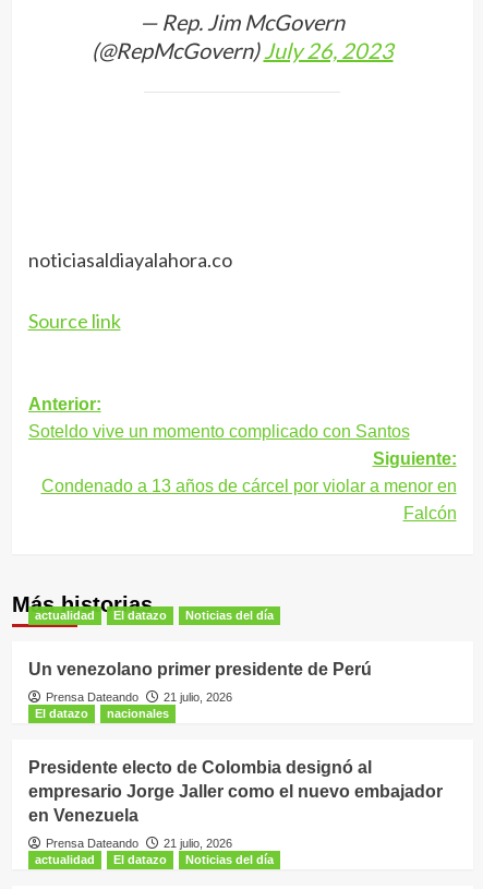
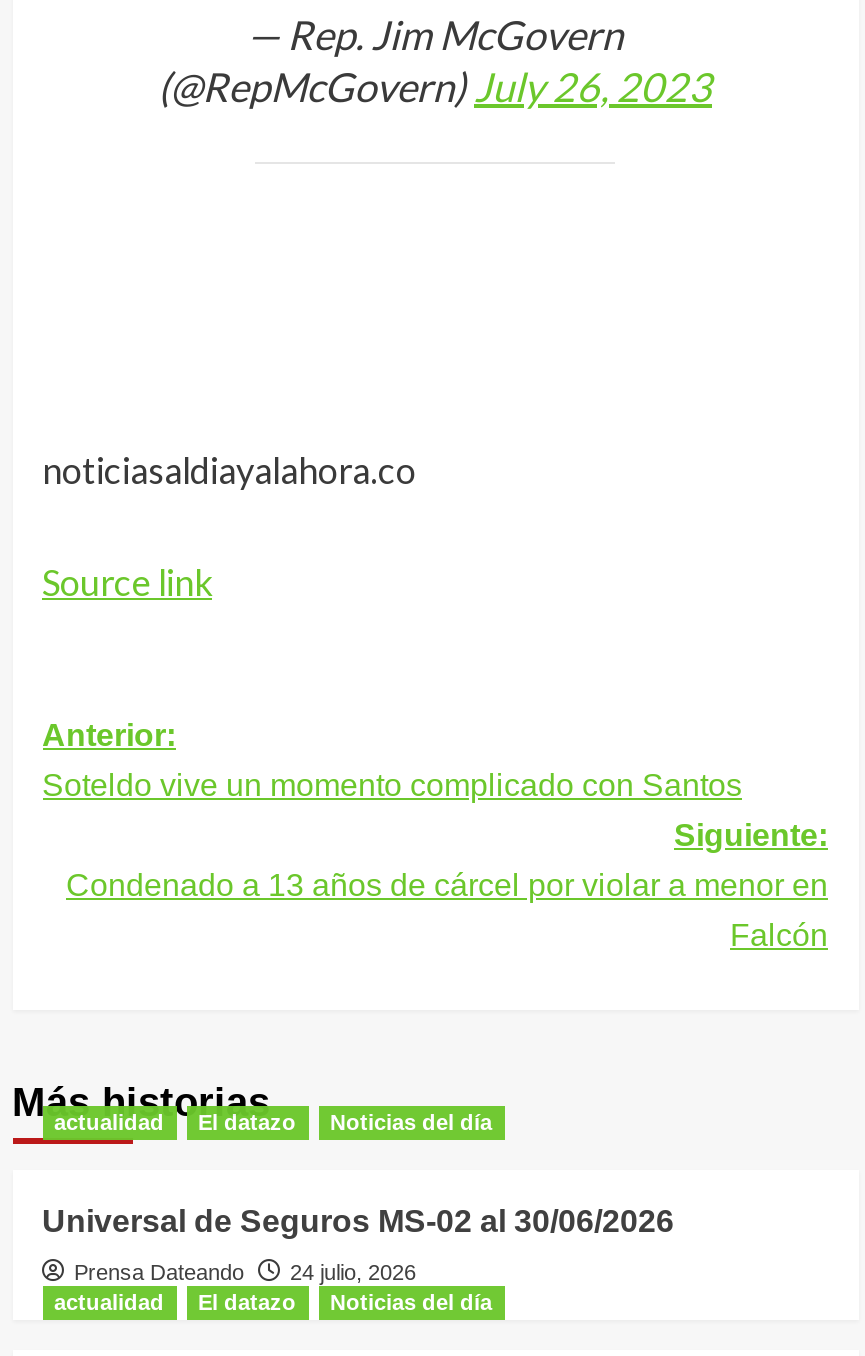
[28,660,371,679] Un venezolano primer presidente de Perú -> [42,1205,674,1239] Universal de Seguros MS-02 al 30/06/2026
[28,691,442,850] 21 julio, 2026 | El datazo | nacionales | Presidente electo de Colombia designó al | empresario Jorge Jaller como el nuevo embajador | en Venezuela | Prensa Dateando | 21 julio, 2026 -> [290,1261,416,1285] 24 julio, 2026

